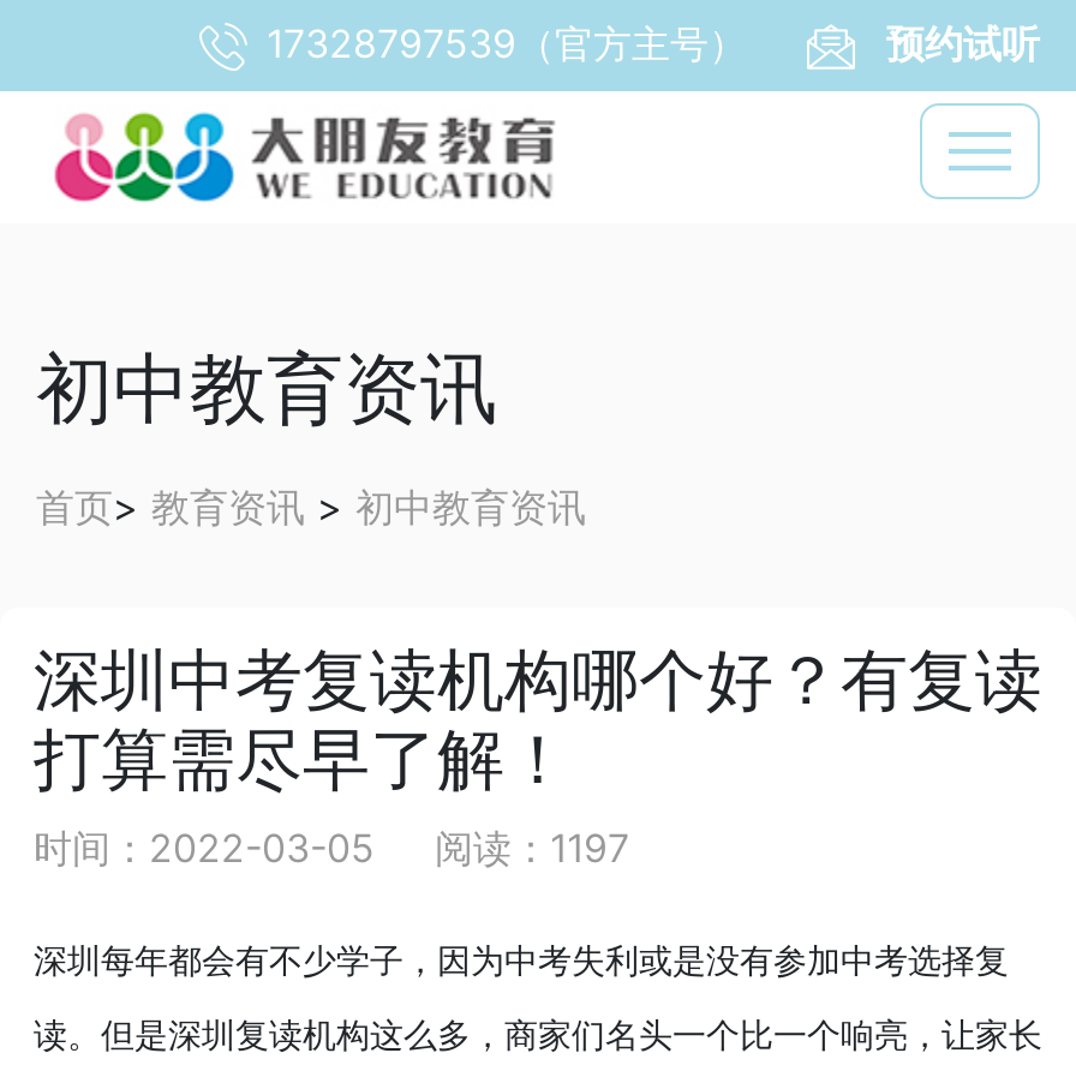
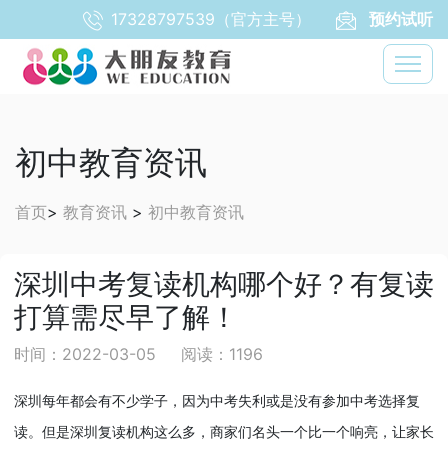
[34,824,629,872] 时间：2022-03-05 阅读：1197 -> [14,344,263,364] 时间：2022-03-05 阅读：1196

